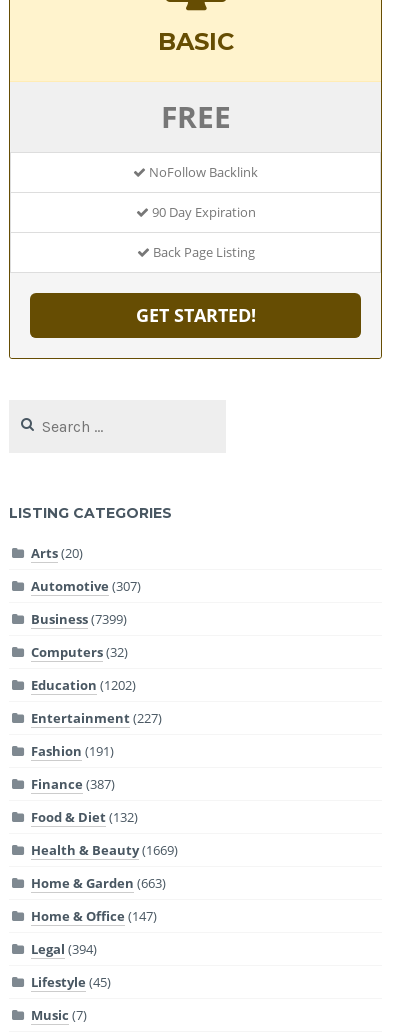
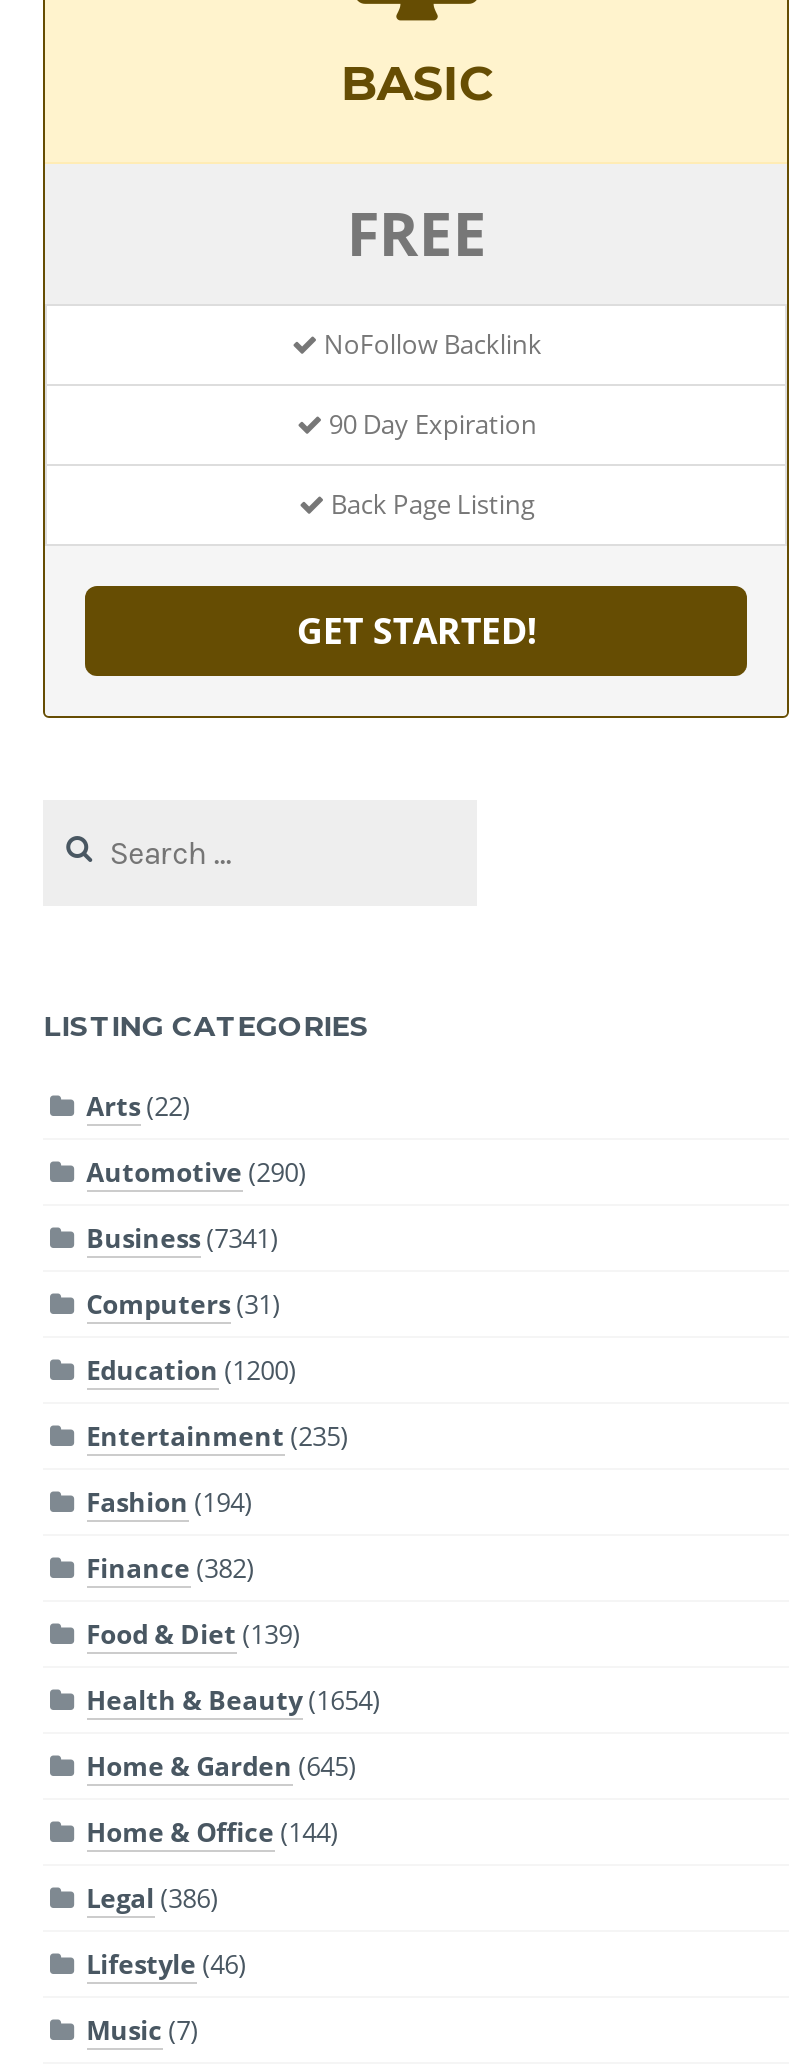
[31,543,83,561] Arts (20) -> [86,1087,190,1123] Arts (22)
[31,576,141,594] Automotive (307) -> [86,1153,306,1189] Automotive (290)
[31,609,127,627] Business (7399) -> [86,1219,278,1255] Business (7341)
[31,642,128,660] Computers (32) -> [86,1285,280,1321] Computers (31)
[31,675,136,693] Education (1202) -> [86,1351,296,1387] Education (1200)
[31,708,162,726] Entertainment (227) -> [86,1417,348,1453] Entertainment (235)
[31,741,114,759] Fashion (191) -> [86,1483,252,1519] Fashion (194)
[31,774,115,792] Finance (387) -> [86,1549,254,1585] Finance (382)
[31,807,138,825] Food & Diet (132) -> [86,1615,300,1651] Food & Diet (139)
[31,840,178,858] Health & Beauty(1669) -> [86,1681,380,1717] Health & Beauty(1654)
[31,873,166,891] Home & Garden (663) -> [86,1747,356,1783] Home & Garden (645)
[31,906,157,924] Home & Office (147) -> [86,1813,338,1849] Home & Office (144)
[31,939,97,957] Legal (394) -> [86,1879,218,1915] Legal (386)
[31,972,111,990] Lifestyle (45) -> [86,1945,246,1981] Lifestyle (46)

